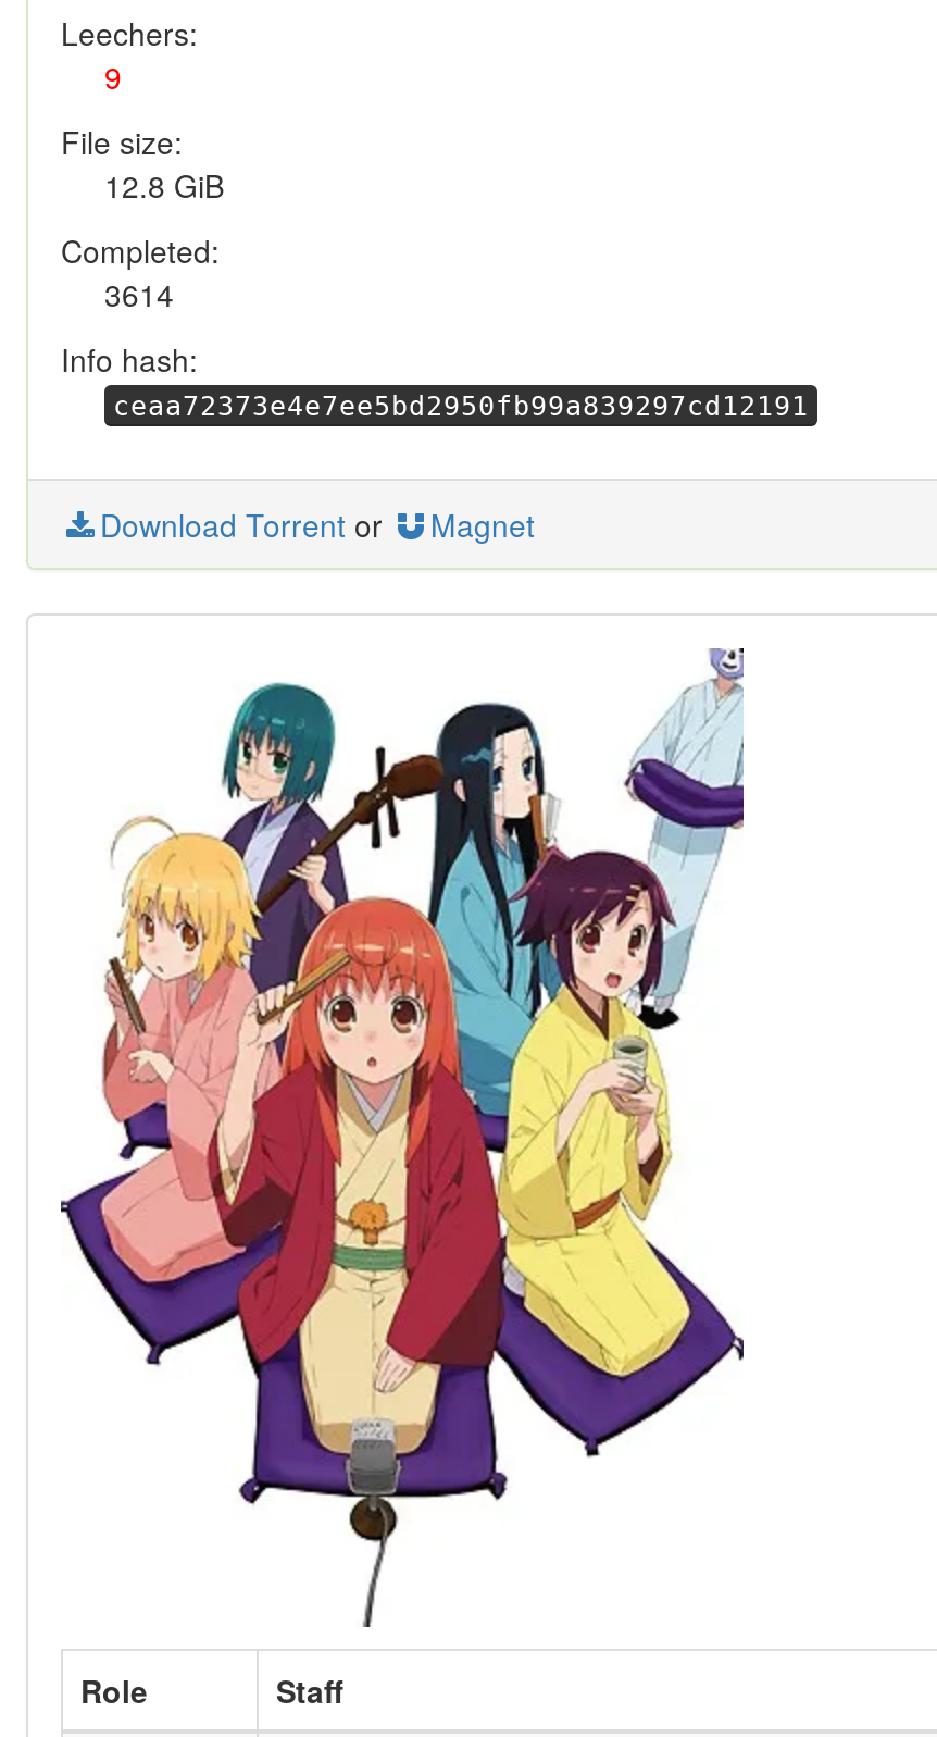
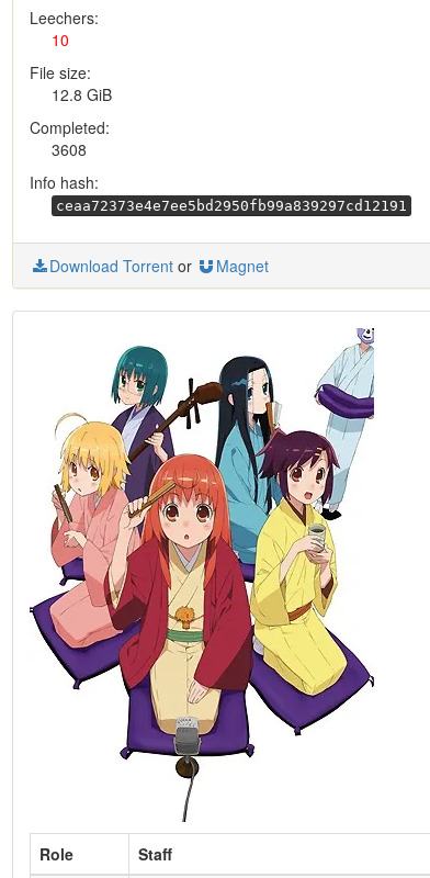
[104,54,122,98] 9 -> [52,29,69,50] 10
[104,272,174,315] 3614 -> [52,138,87,160] 3608

